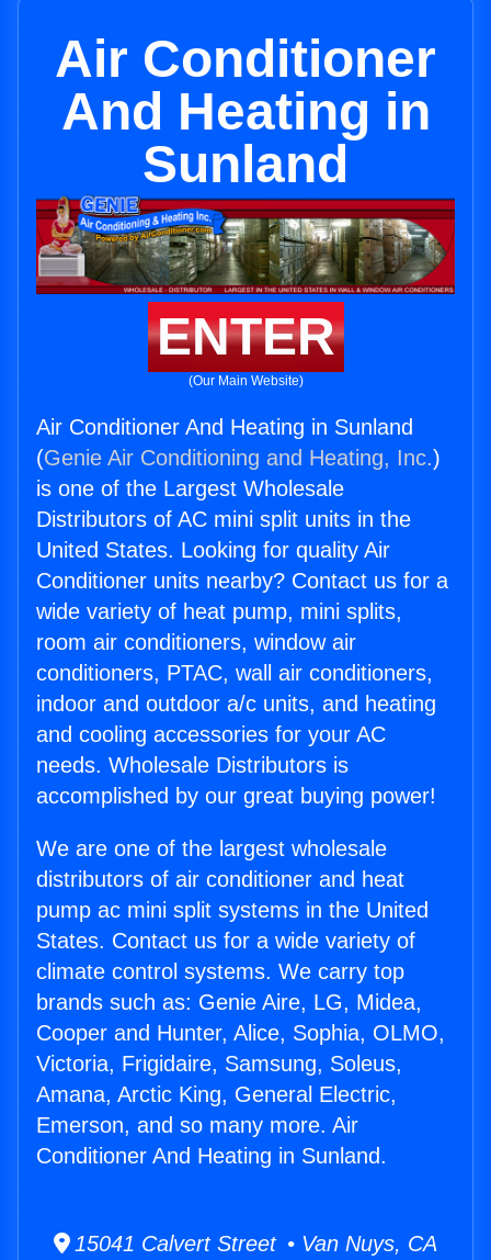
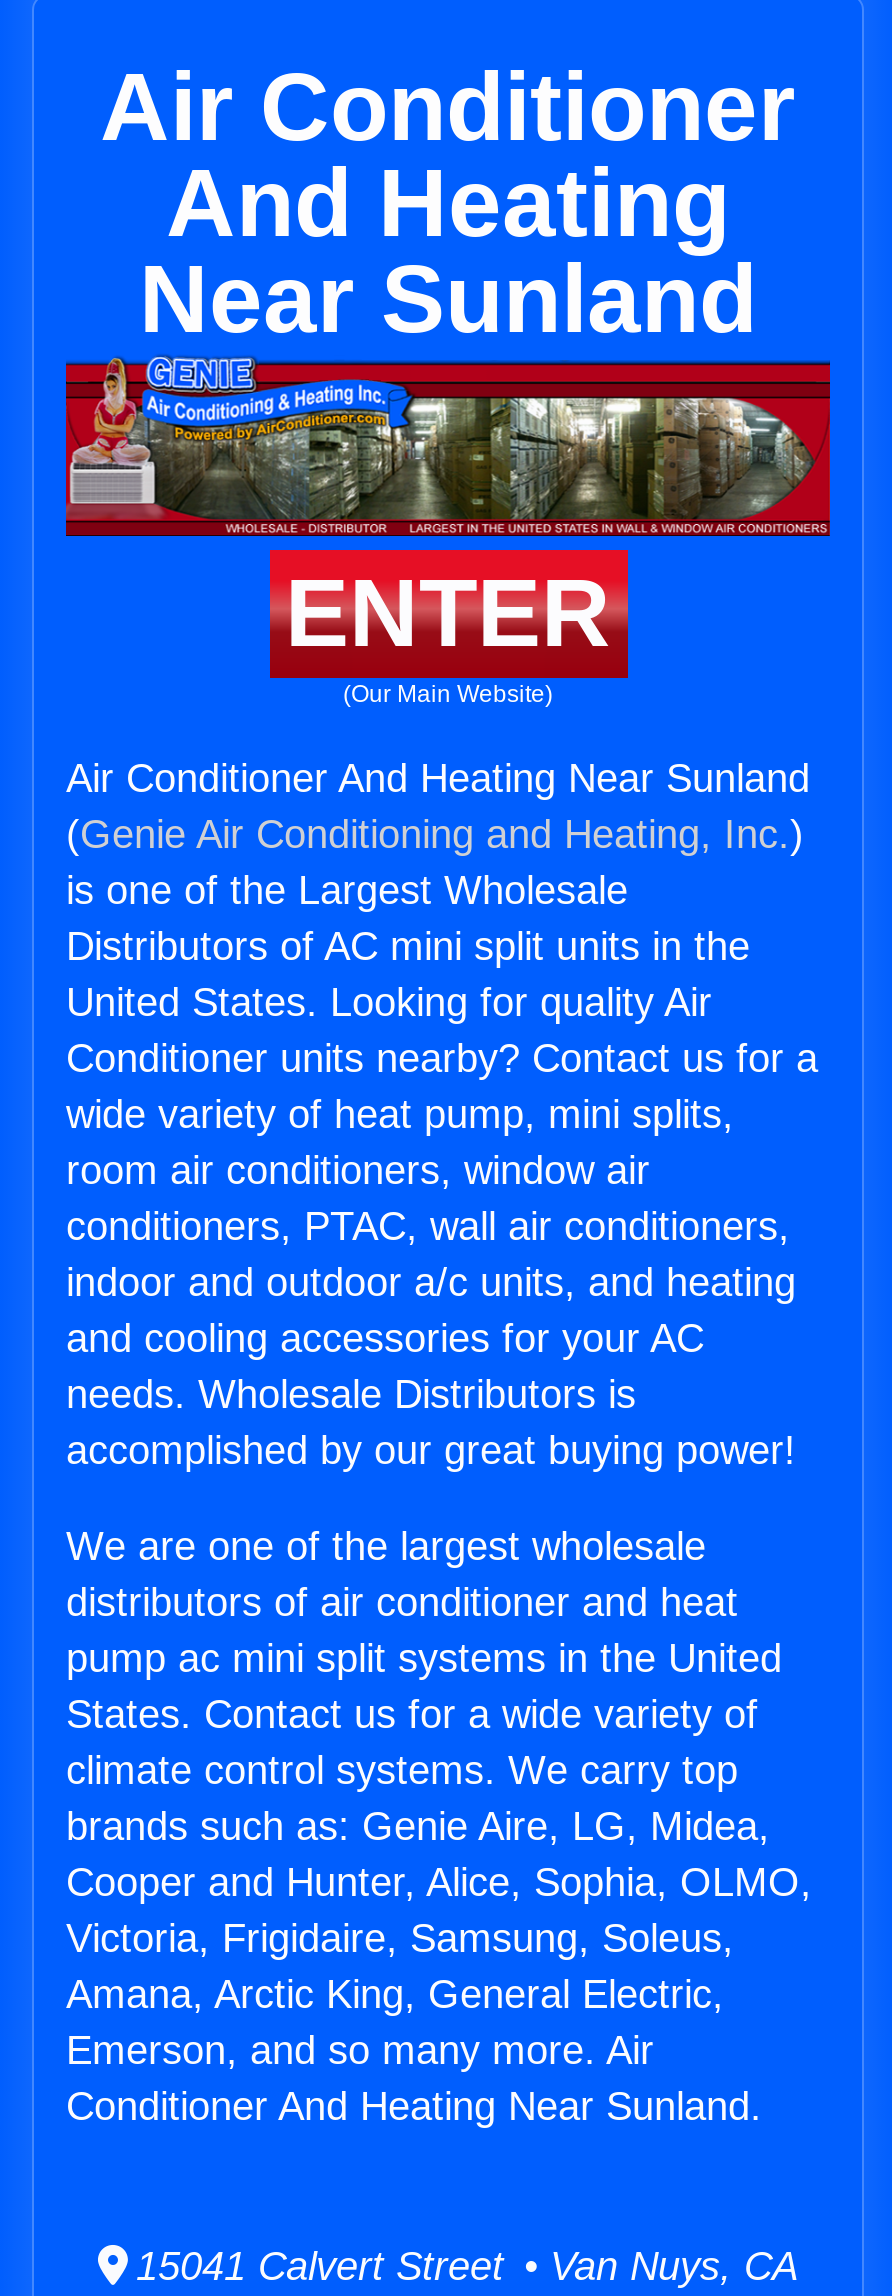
[61,82,430,193] And Heating in | Sunland -> [139,150,757,352] And Heating | Near Sunland
[36,415,413,439] Air Conditioner And Heating in Sunland -> [66,756,810,800] Air Conditioner And Heating Near Sunland
[36,1144,387,1168] Conditioner And Heating in Sunland. -> [66,2084,762,2128] Conditioner And Heating Near Sunland.

